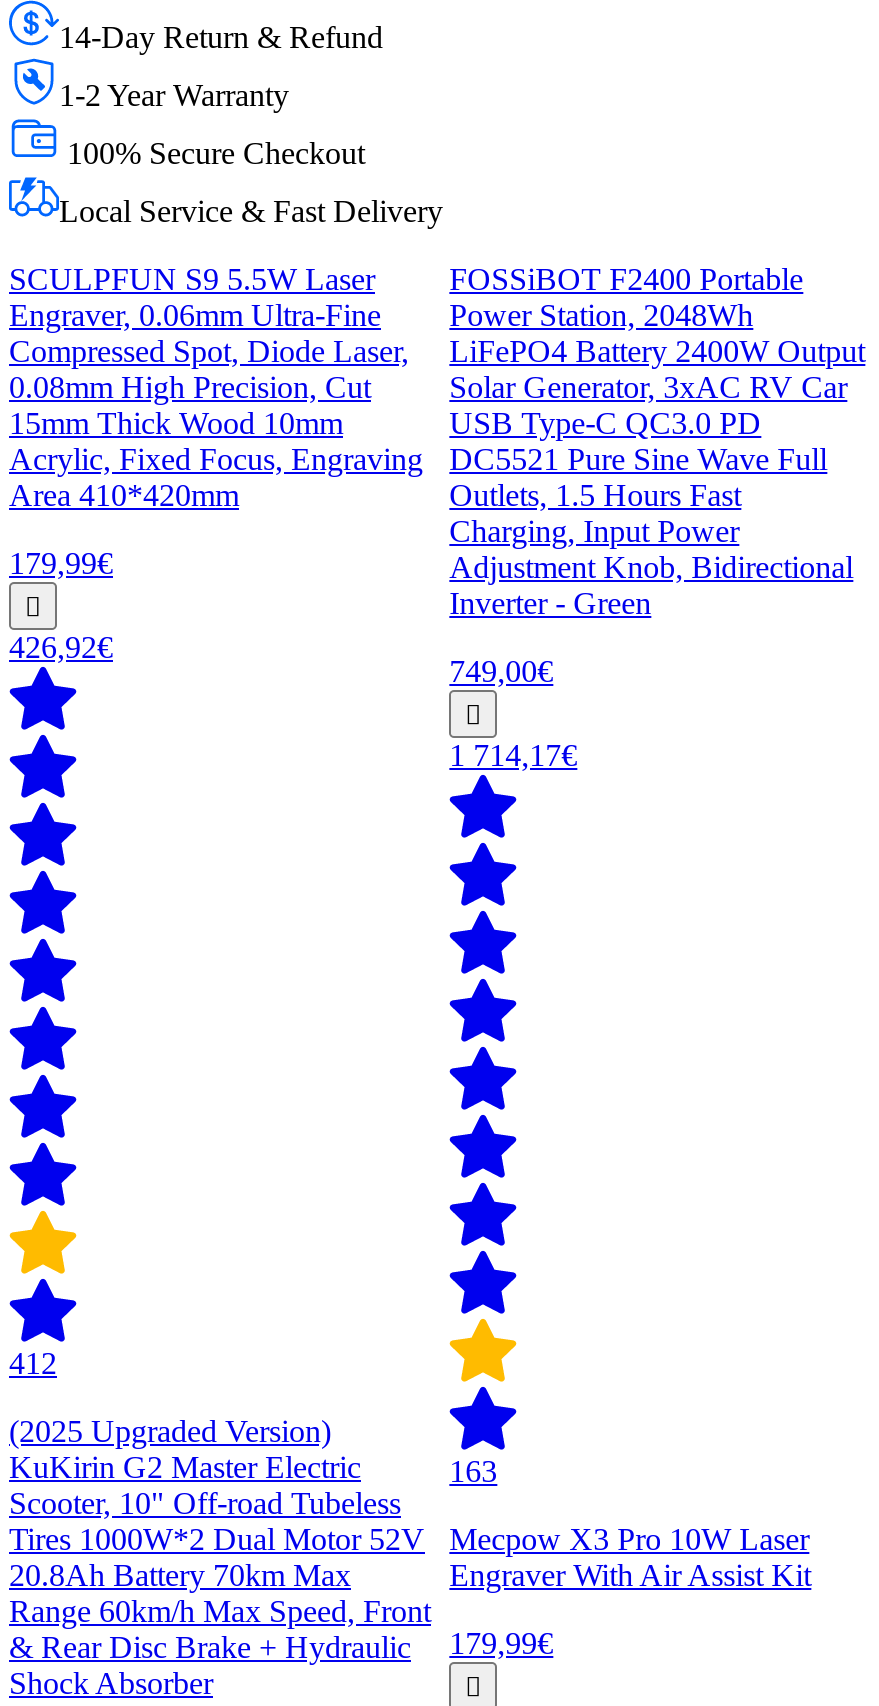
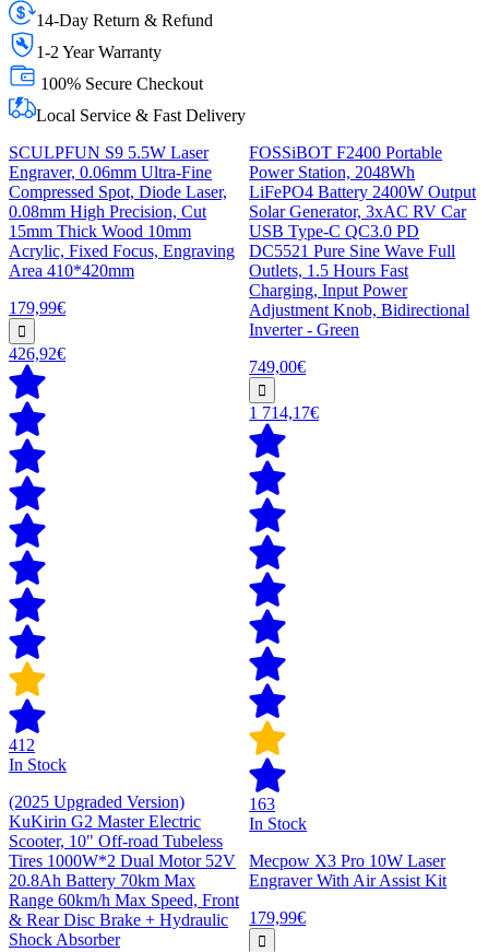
none -> [9,755,67,774] In Stock
none -> [249,814,307,833] In Stock

